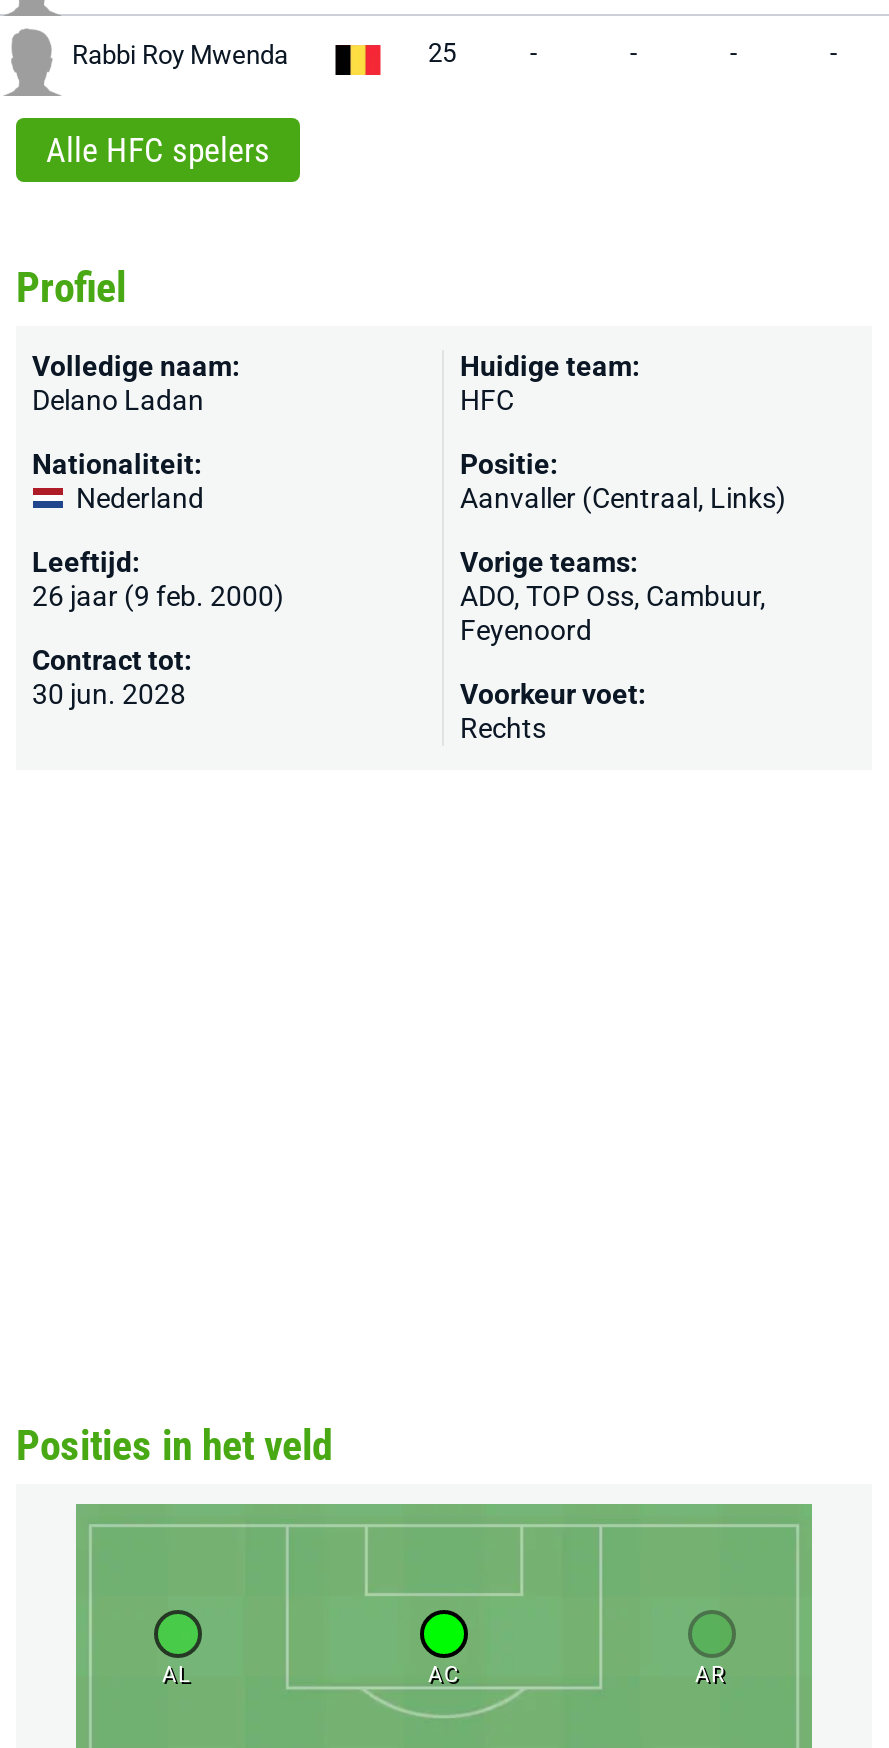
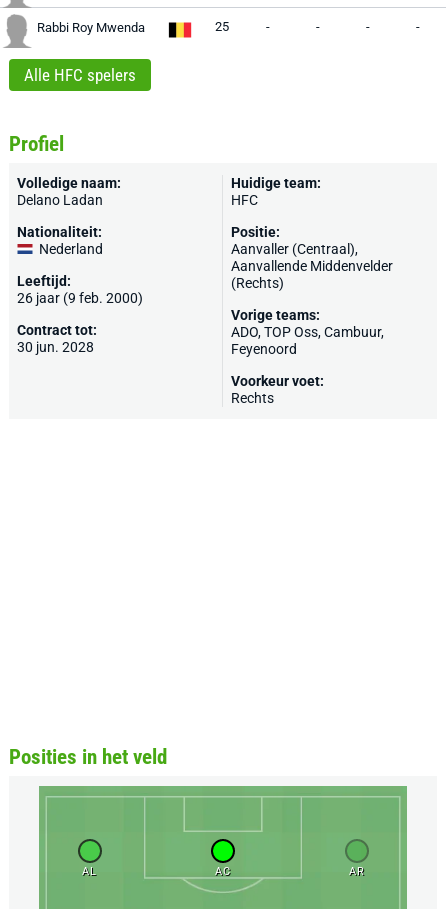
[460,482,786,514] Aanvaller (Centraal, Links) -> [231,241,393,291] Aanvaller (Centraal), | Aanvallende Middenvelder | (Rechts)

